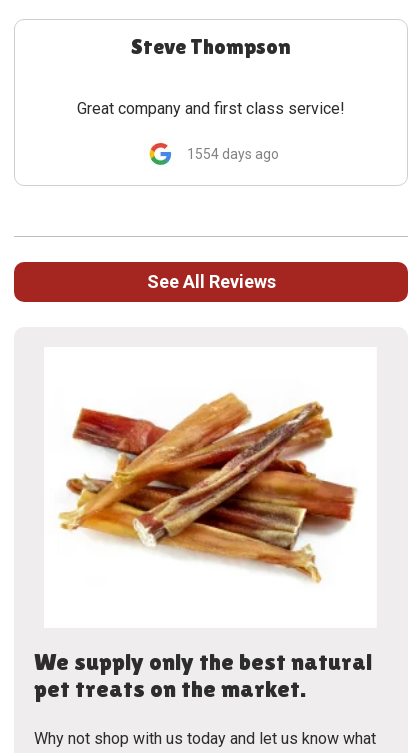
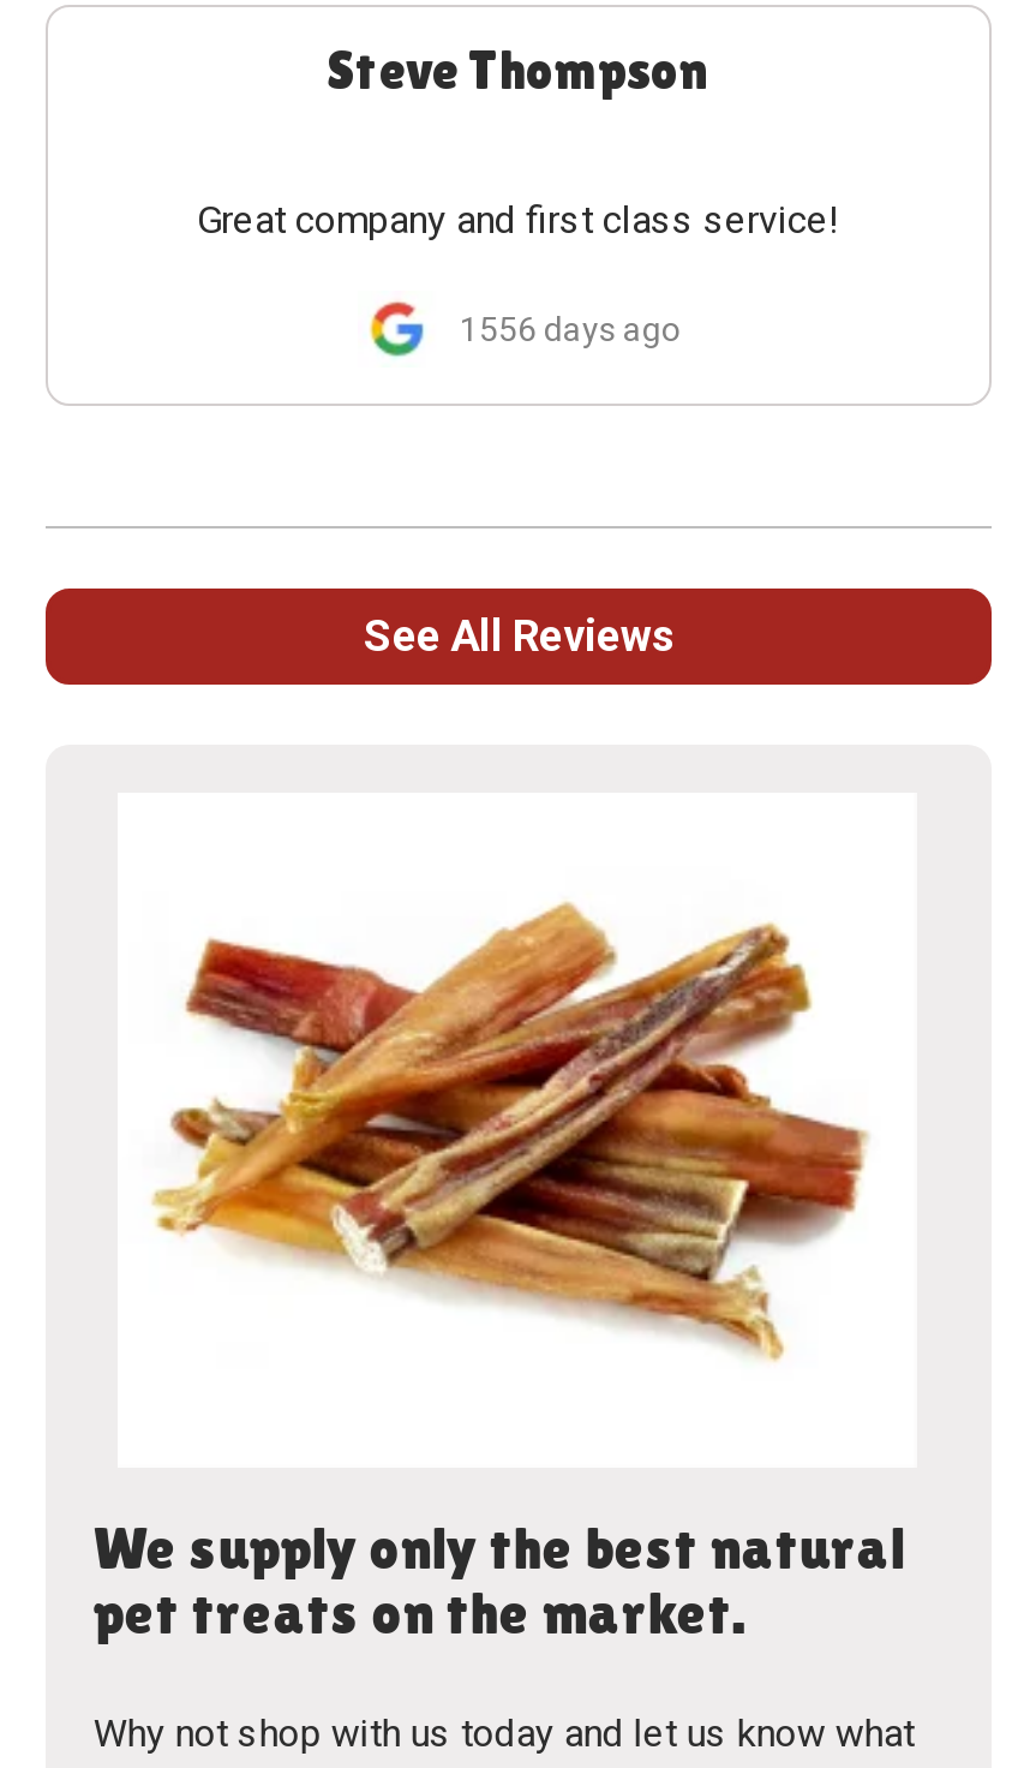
[186,146,278,162] 1554 days ago -> [460,310,681,348] 1556 days ago

